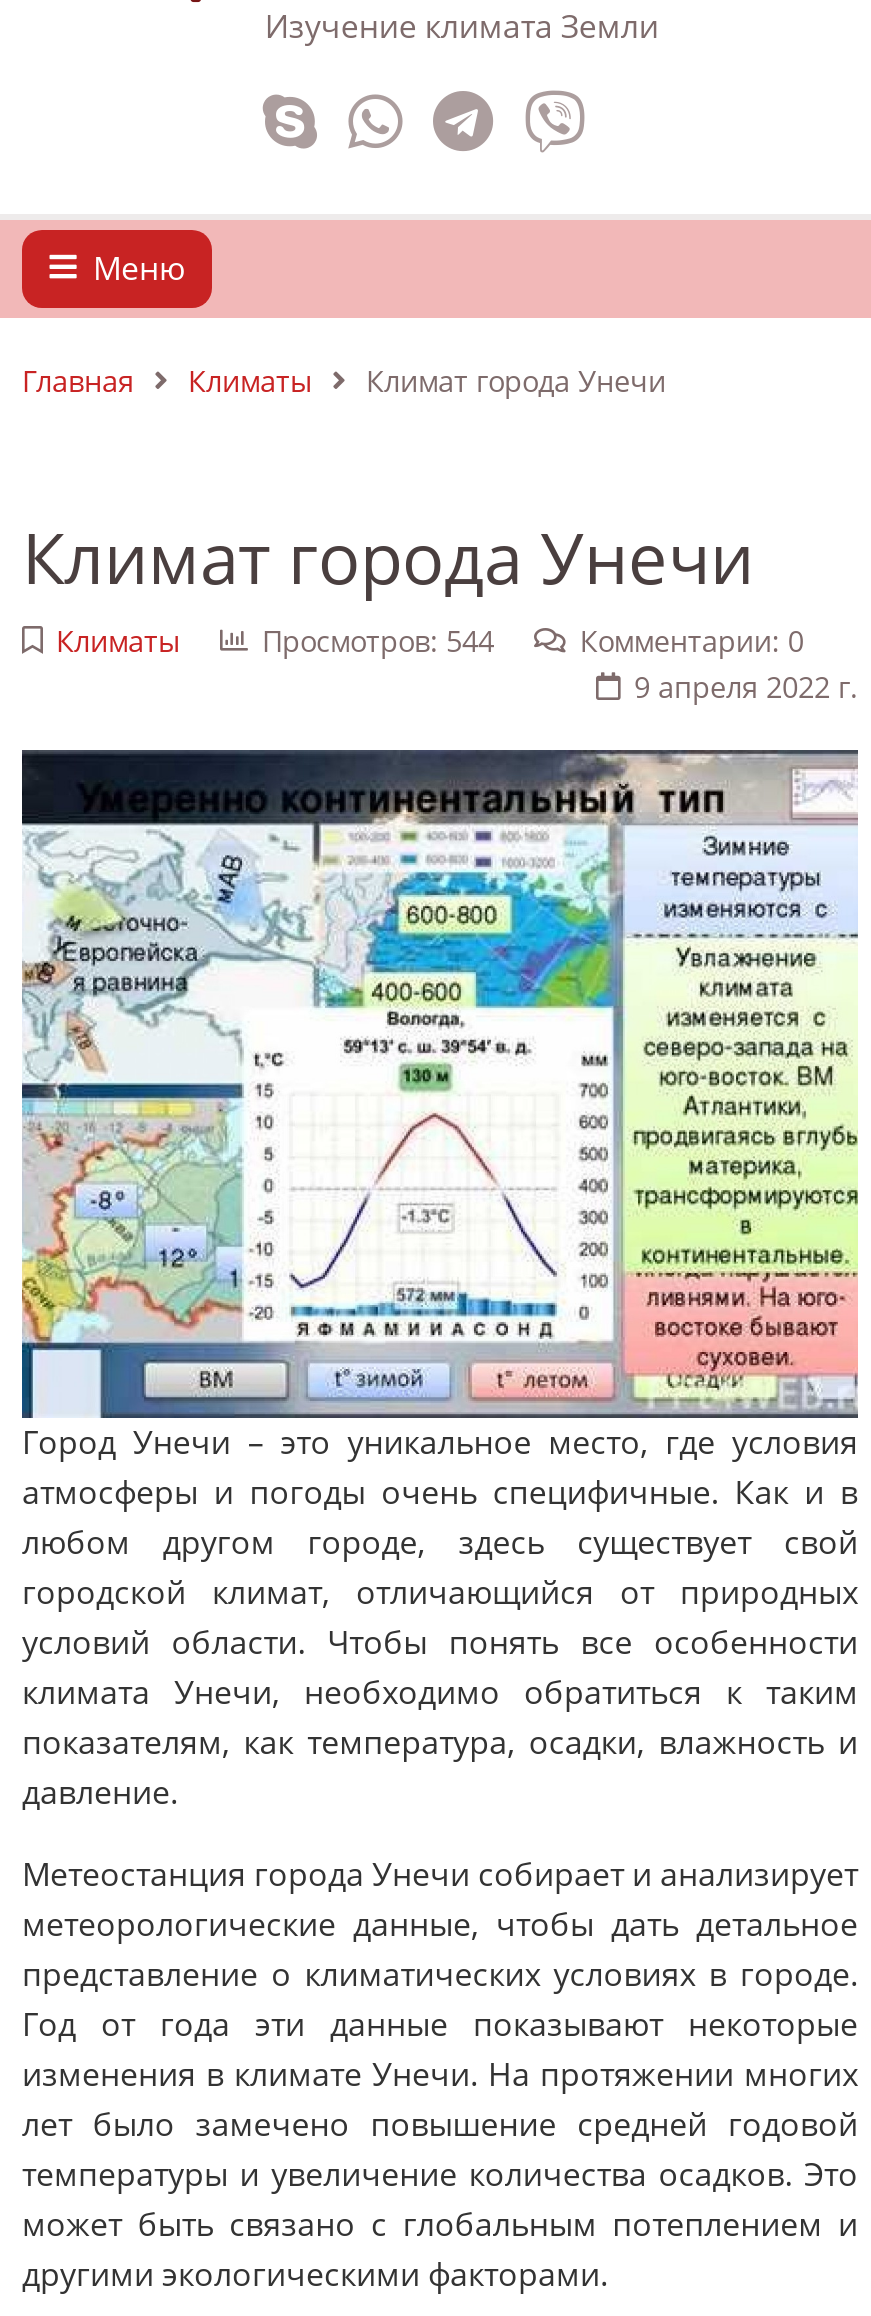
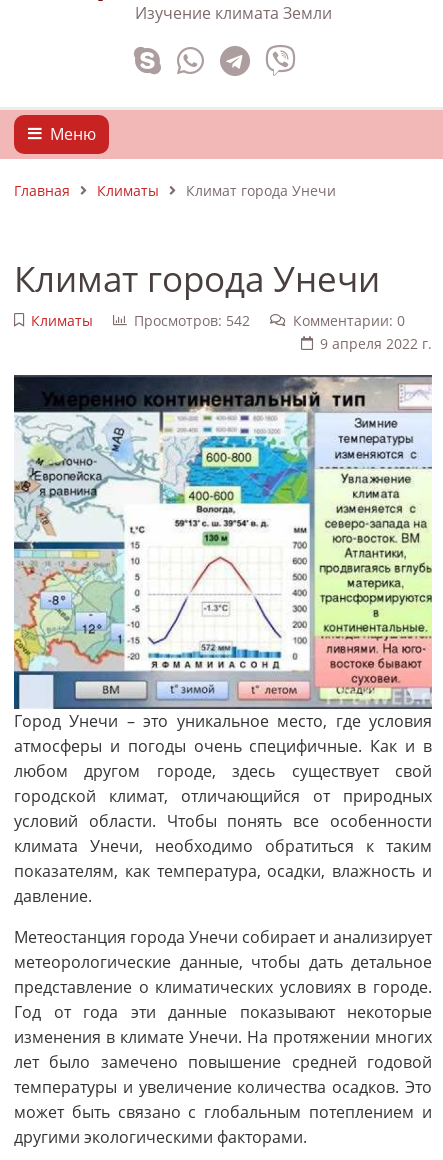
[262,622,494,660] Просмотров: 544 -> [134,311,250,330] Просмотров: 542

